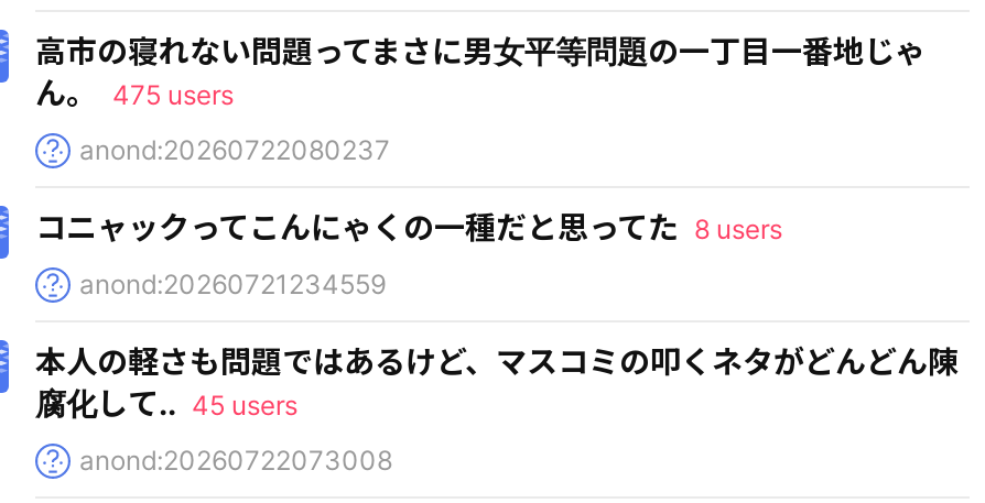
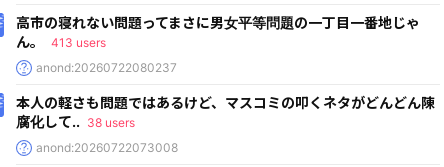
[35,74,234,111] ん。 475 users -> [16,33,106,50] ん。 413 users
[35,208,782,300] コニャックってこんにゃくの一種だと思ってた 8 users | anond:20260721234559 -> none
[35,384,297,422] 腐化して.. 45 users -> [16,113,135,130] 腐化して.. 38 users

